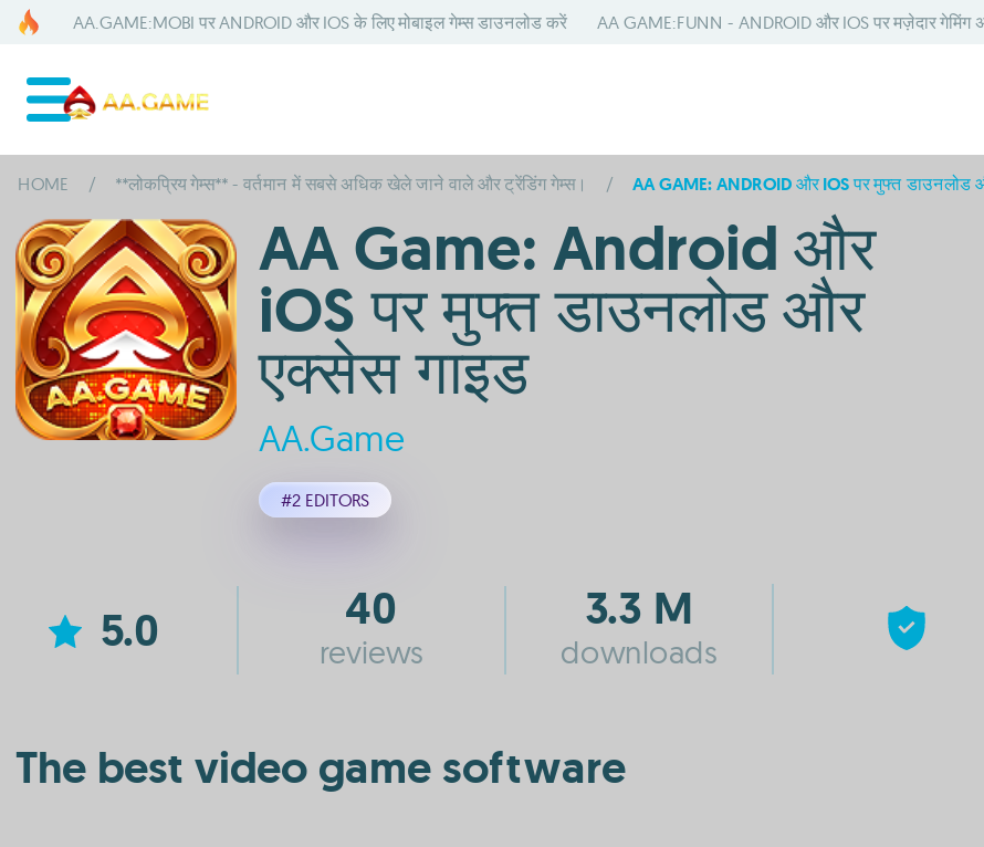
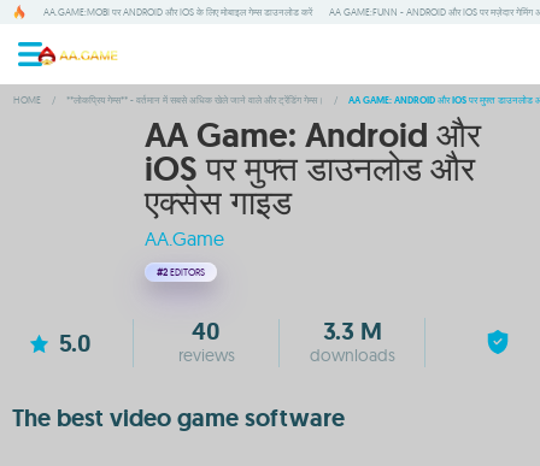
[13,217,239,442] [image] -> none

